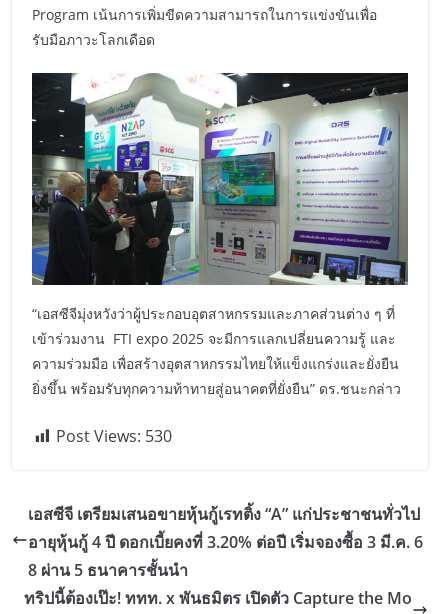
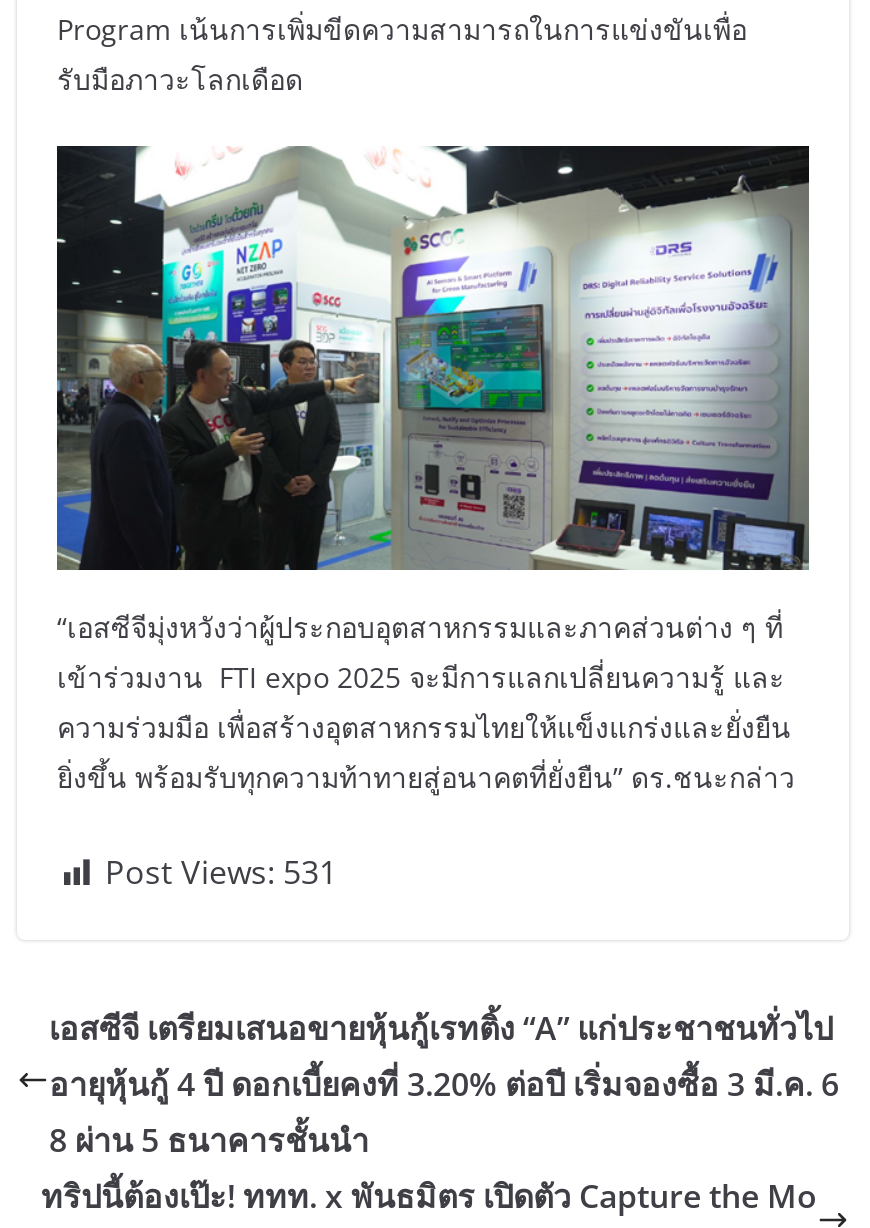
[56,425,172,447] Post Views: 530 -> [105,850,337,894] Post Views: 531

